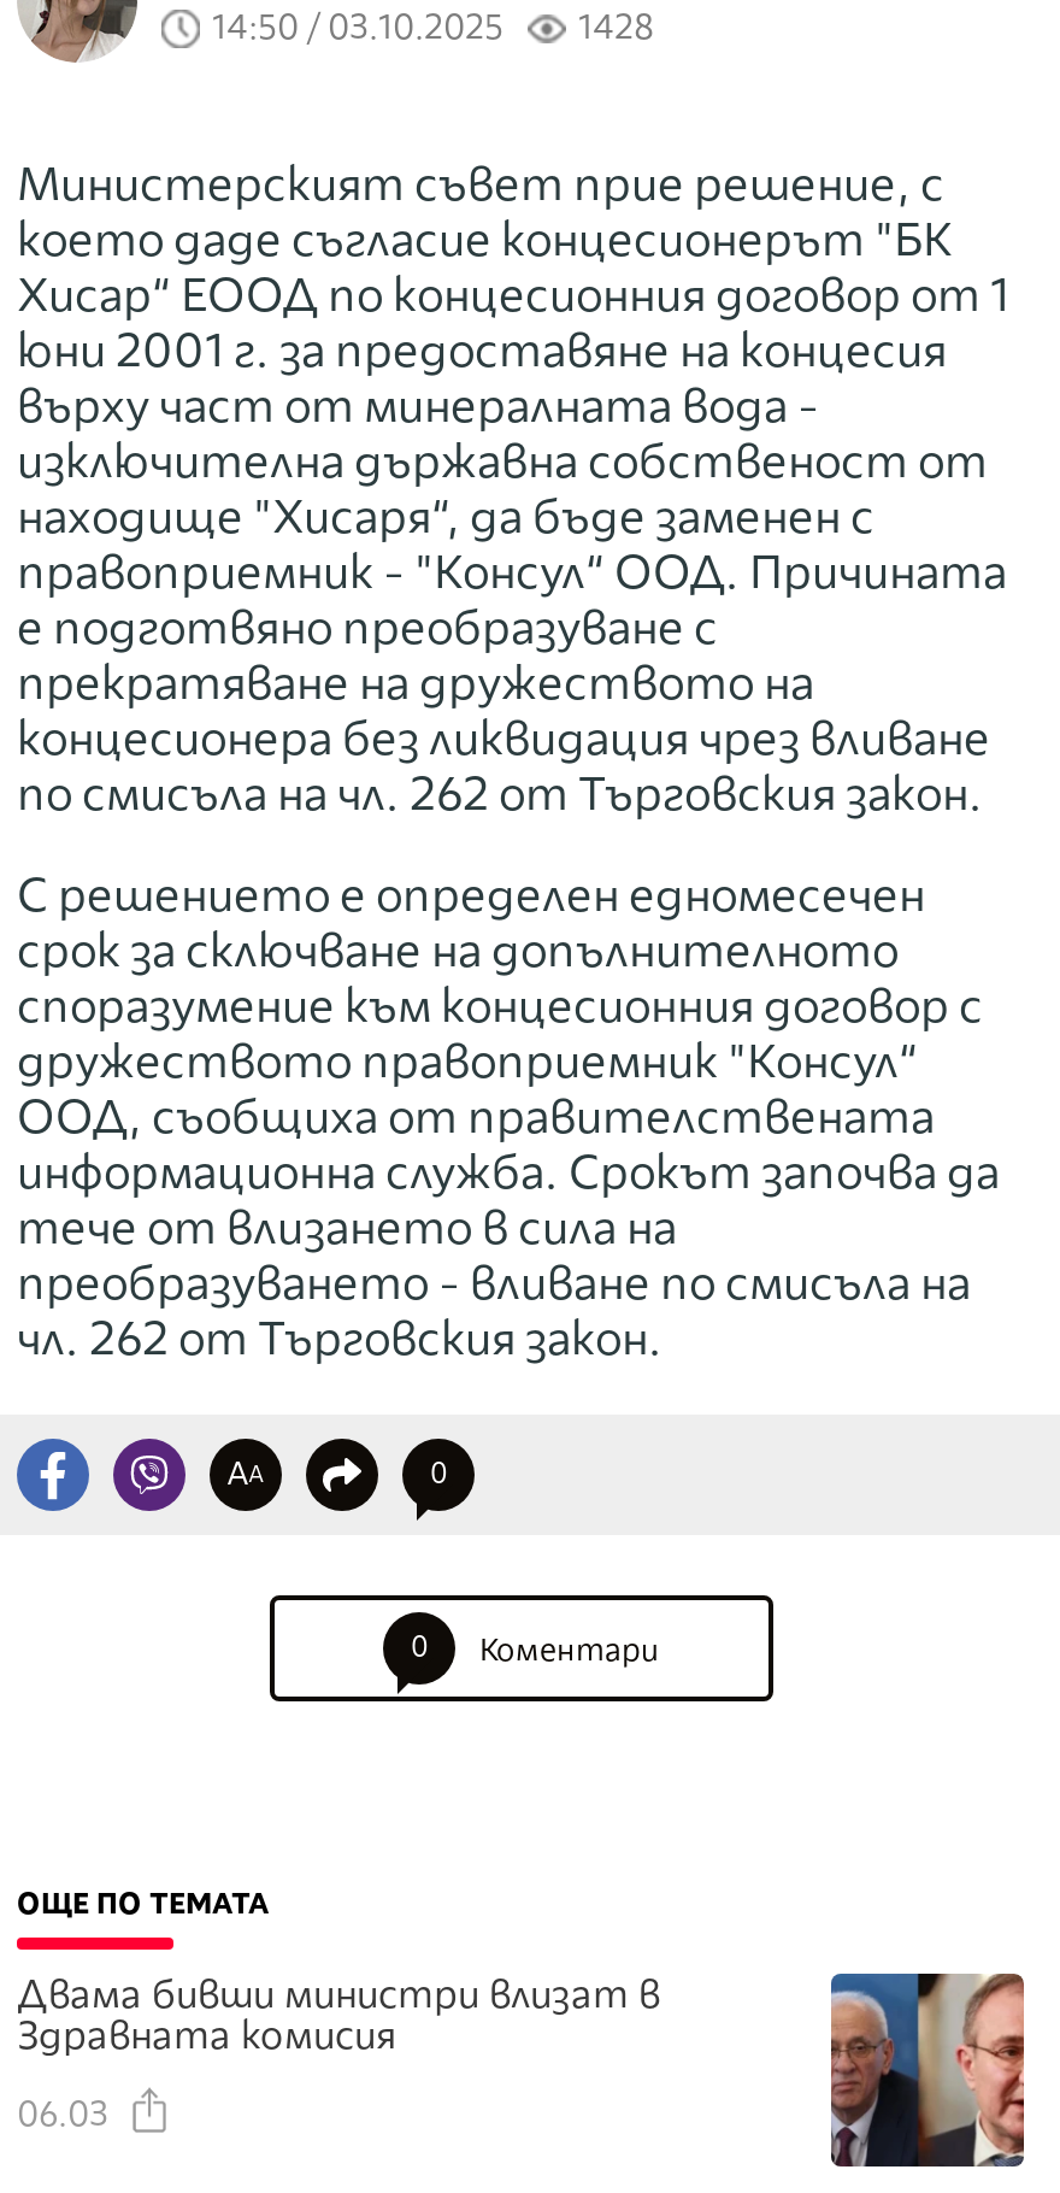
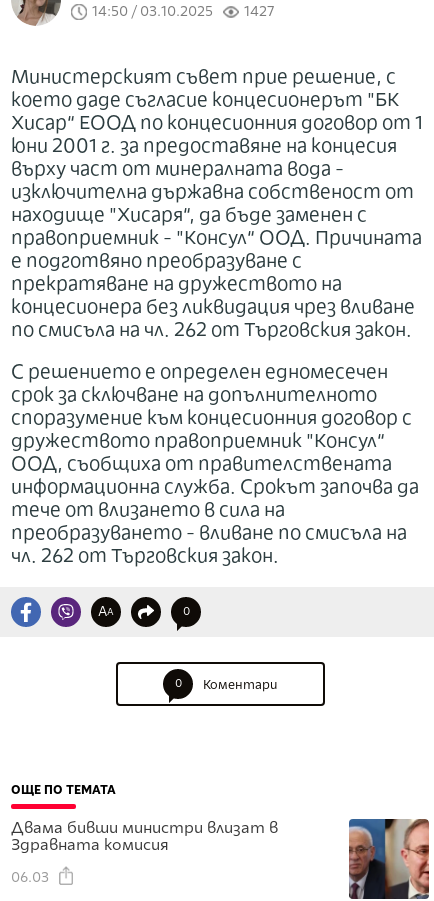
[212,7,655,48] 14:50 / 03.10.2025 1428 -> [92,3,274,20] 14:50 / 03.10.2025 1427

